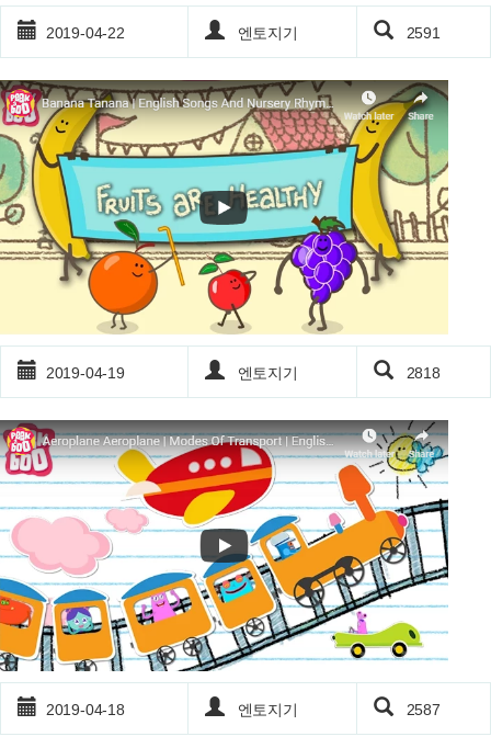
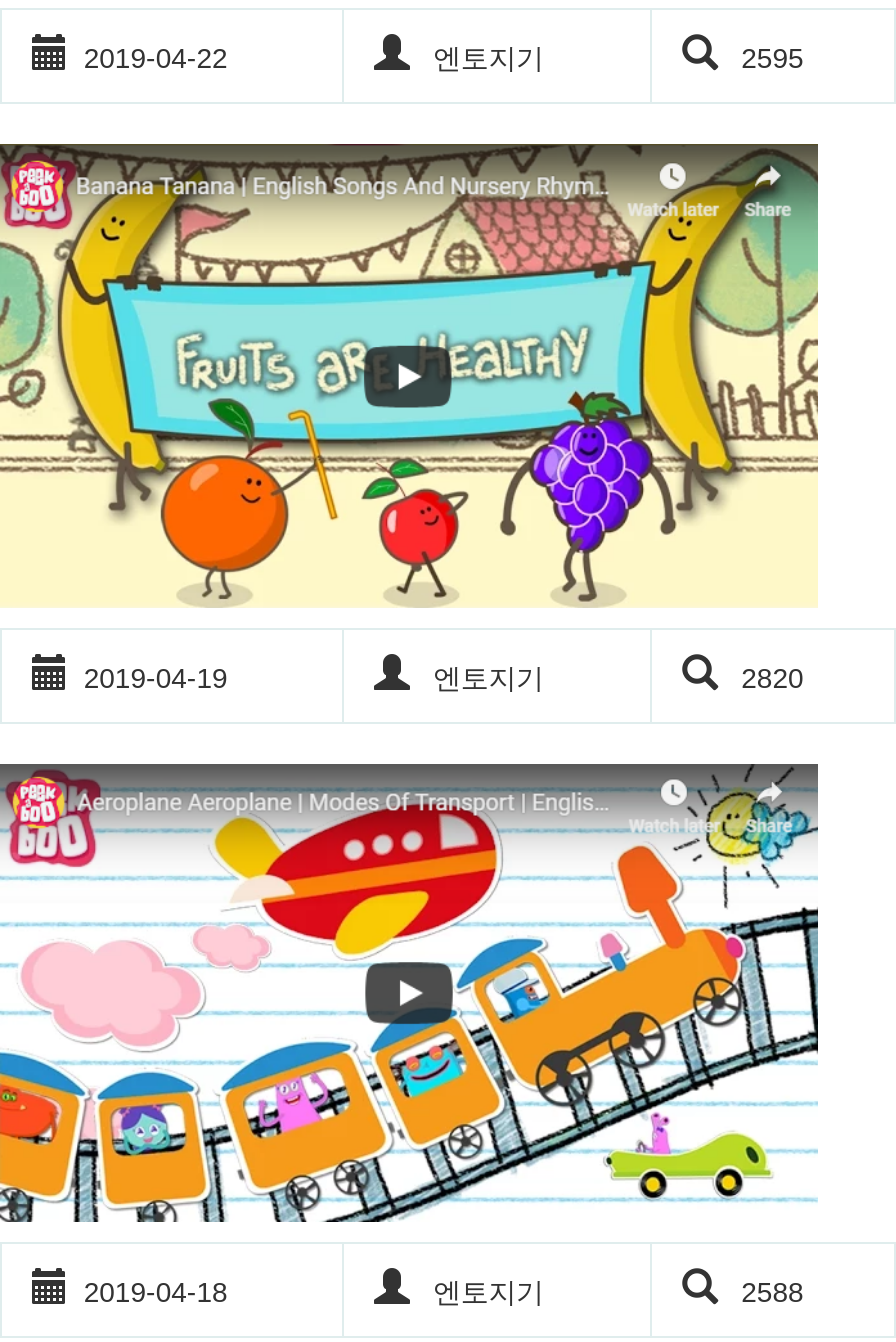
[402,24,440,42] 2591 -> [734,42,804,74] 2595
[402,364,440,382] 2818 -> [734,662,804,694] 2820
[402,701,440,718] 2587 -> [734,1276,804,1308] 2588

